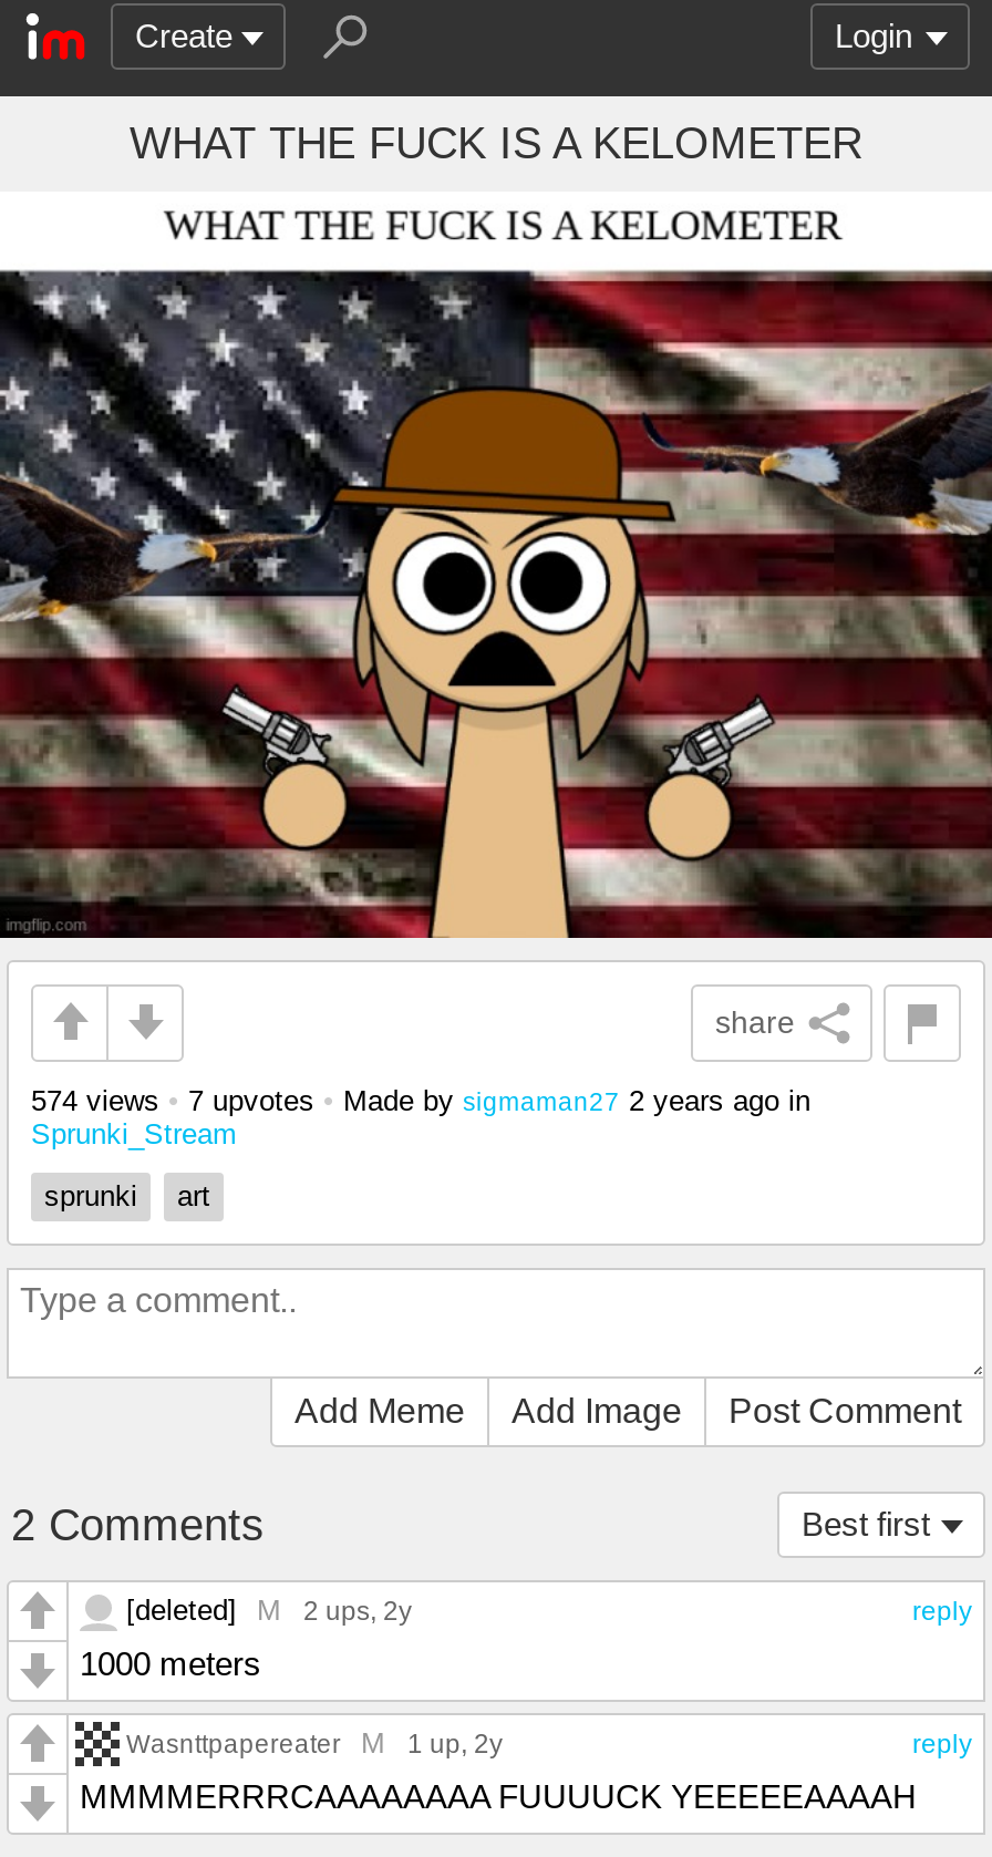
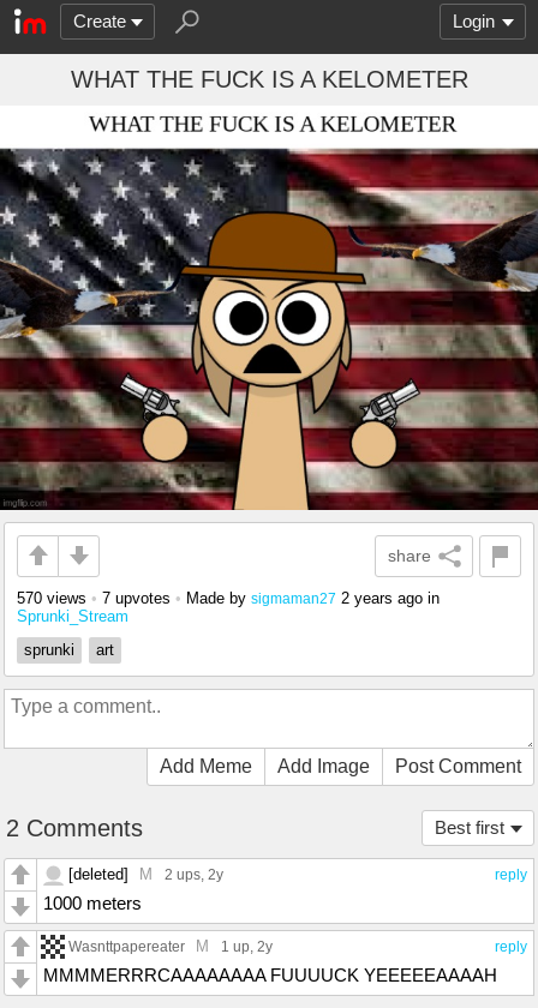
[31,1084,810,1117] 574 views • 7 upvotes • Made by sigmaman27 2 years ago in -> [17,589,440,607] 570 views • 7 upvotes • Made by sigmaman27 2 years ago in

